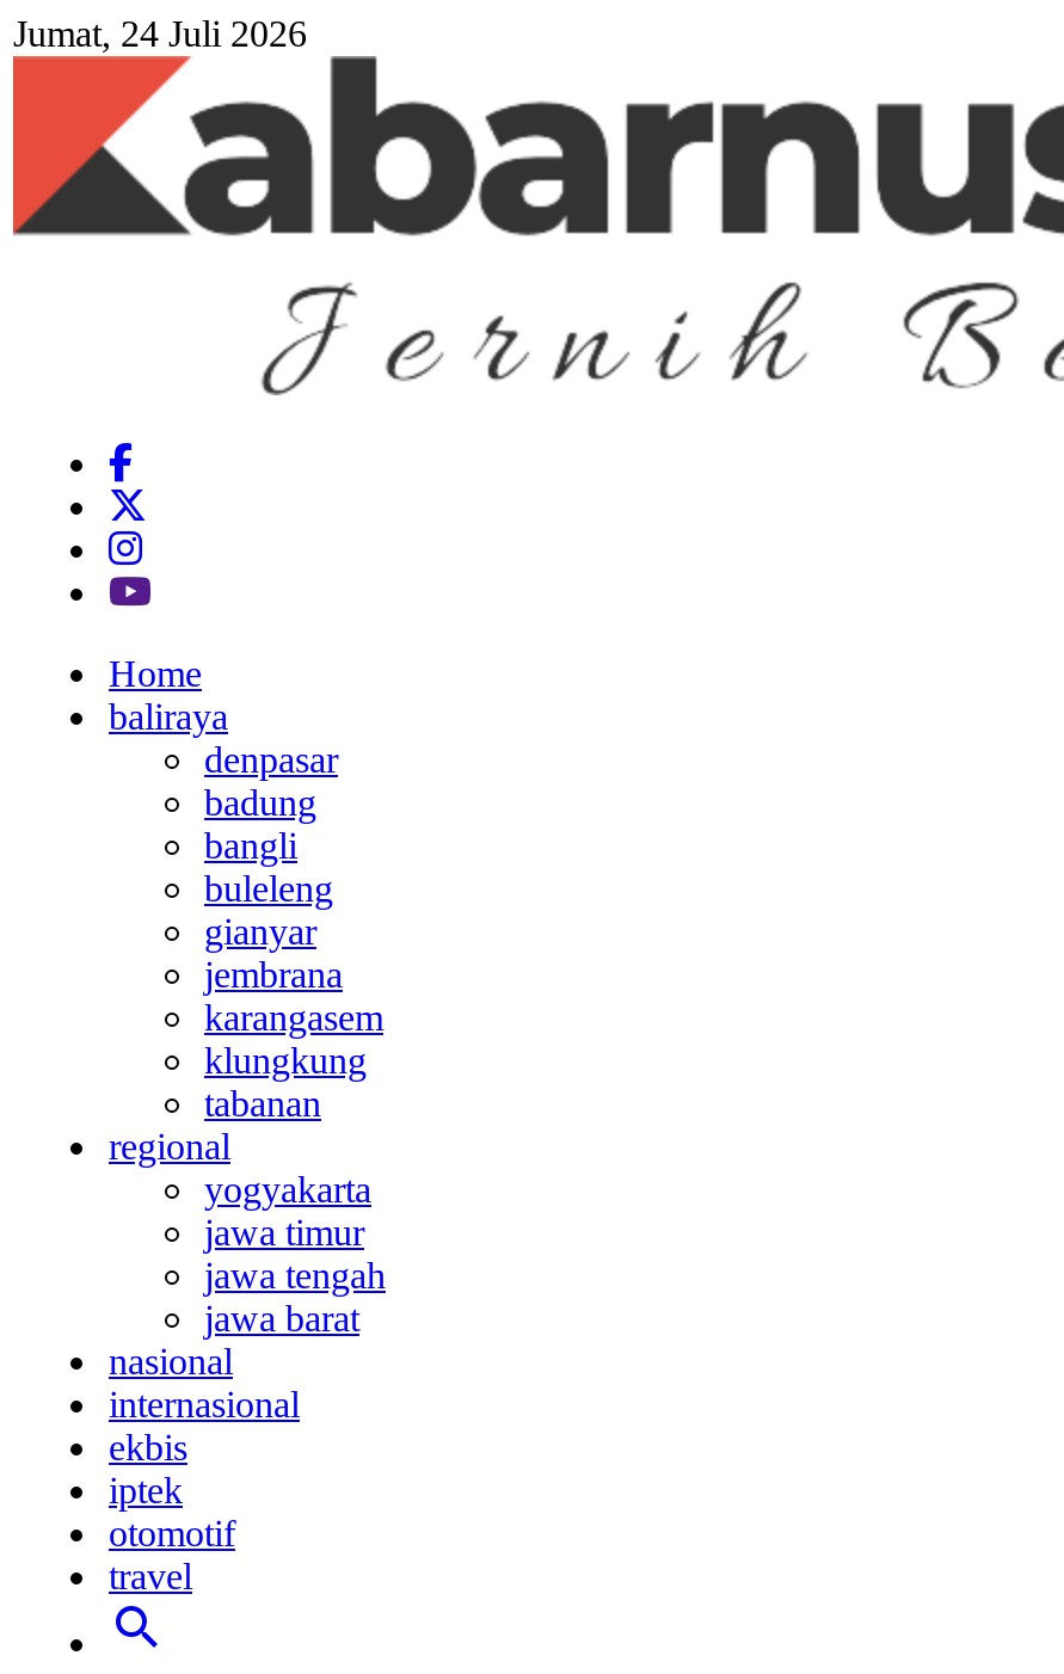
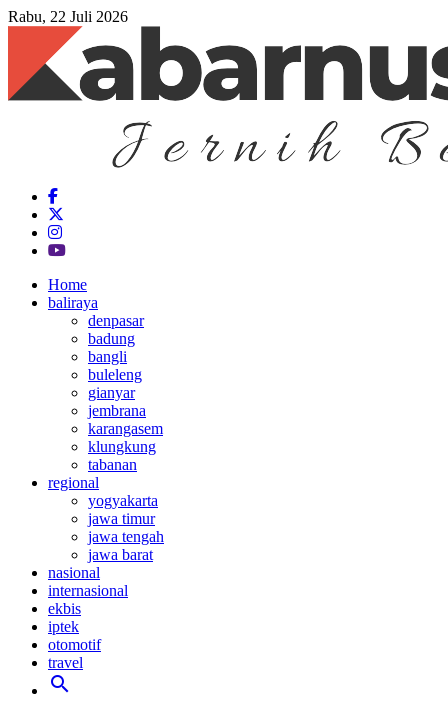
[13,13,307,54] Jumat, 24 Juli 2026 -> [8,8,128,25] Rabu, 22 Juli 2026

